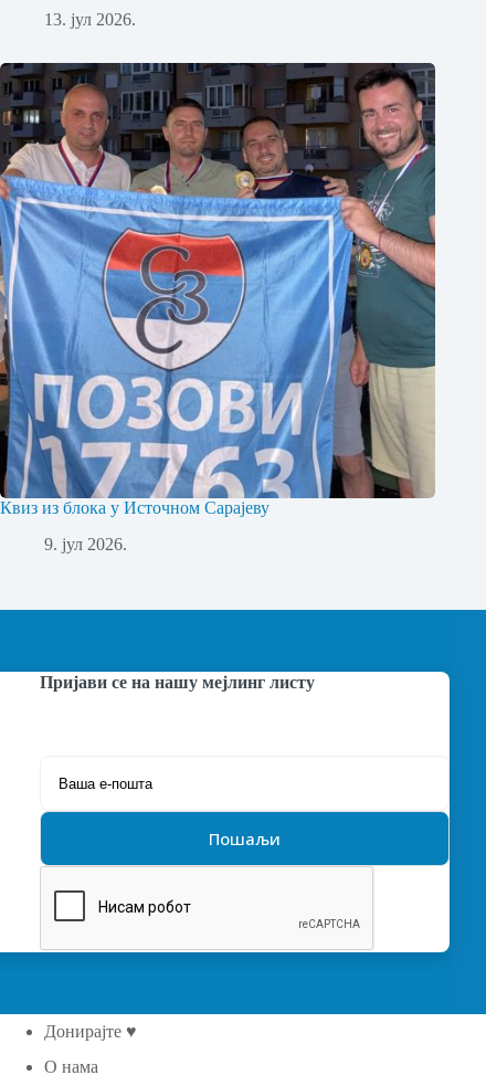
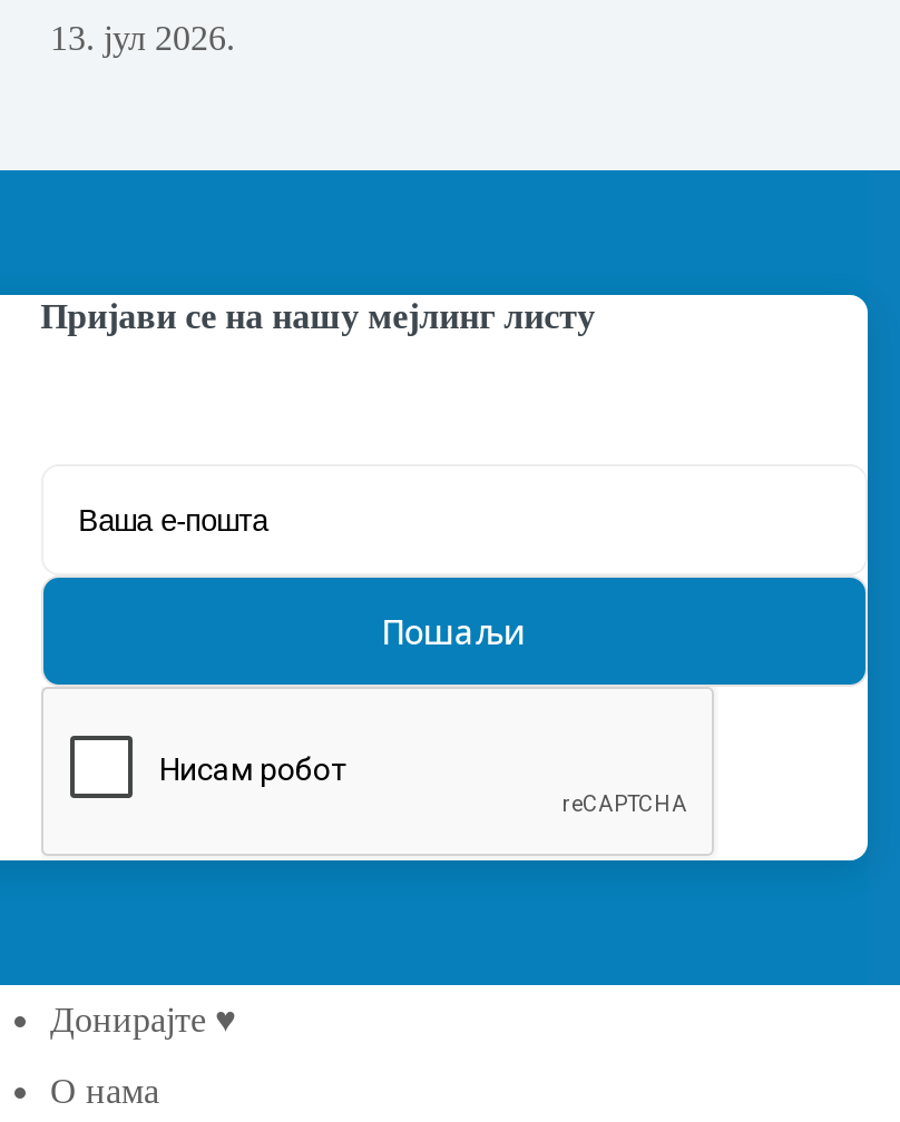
[0,62,436,553] [image] | Квиз из блока у Источном Сарајеву | 9. јул 2026. -> none

